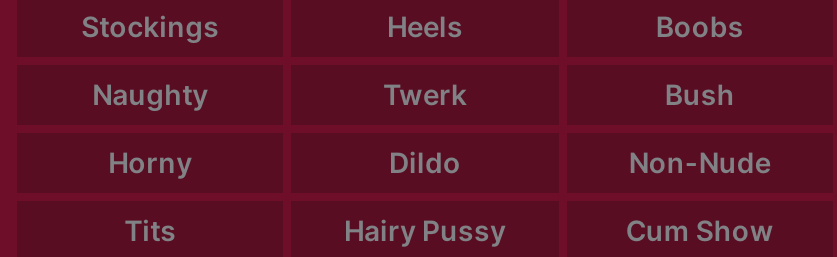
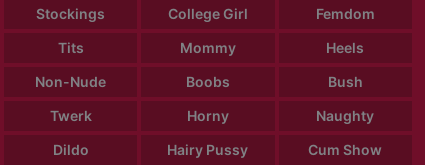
moved [92,9,771,179] -> [35,39,374,158]: Heels | Non-Nude | Boobs | Bush | Twerk | Horny | Naughty | Dildo
none -> [168,5,375,22] College Girl | Femdom
moved [124,214,176,248] -> [58,39,84,56]: Tits
none -> [180,39,236,56] Mommy

